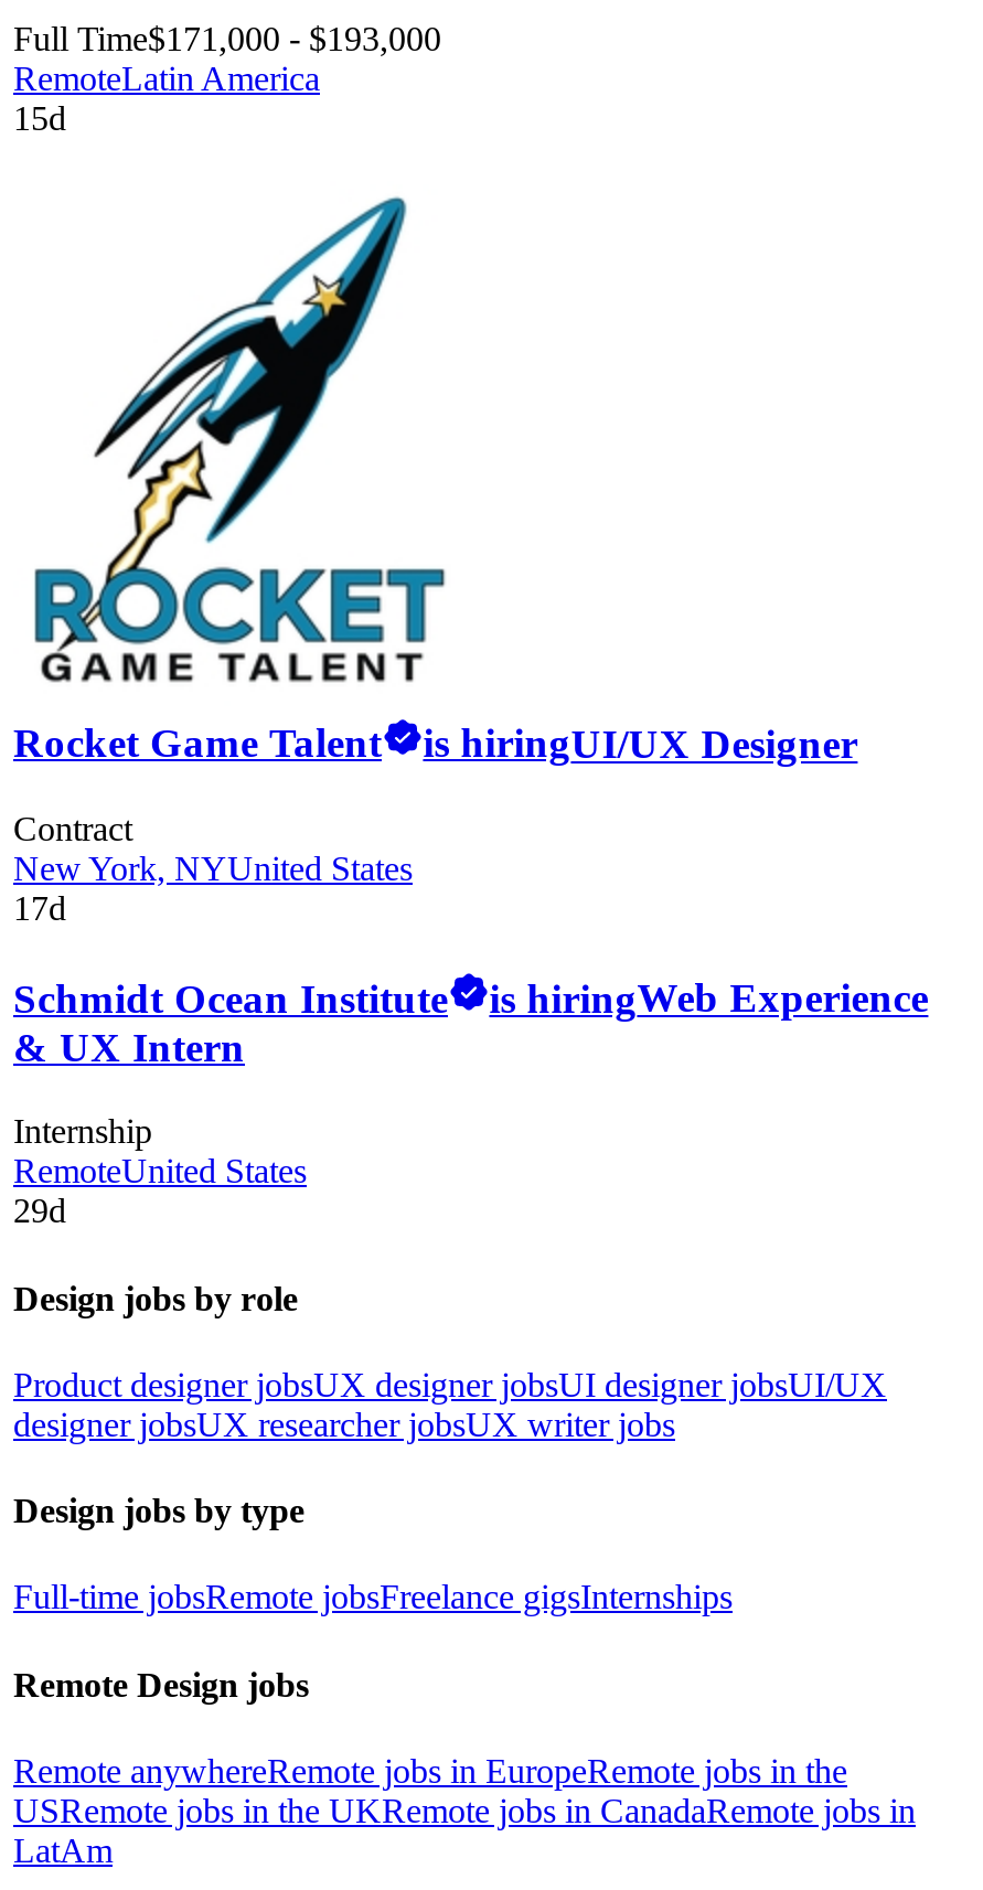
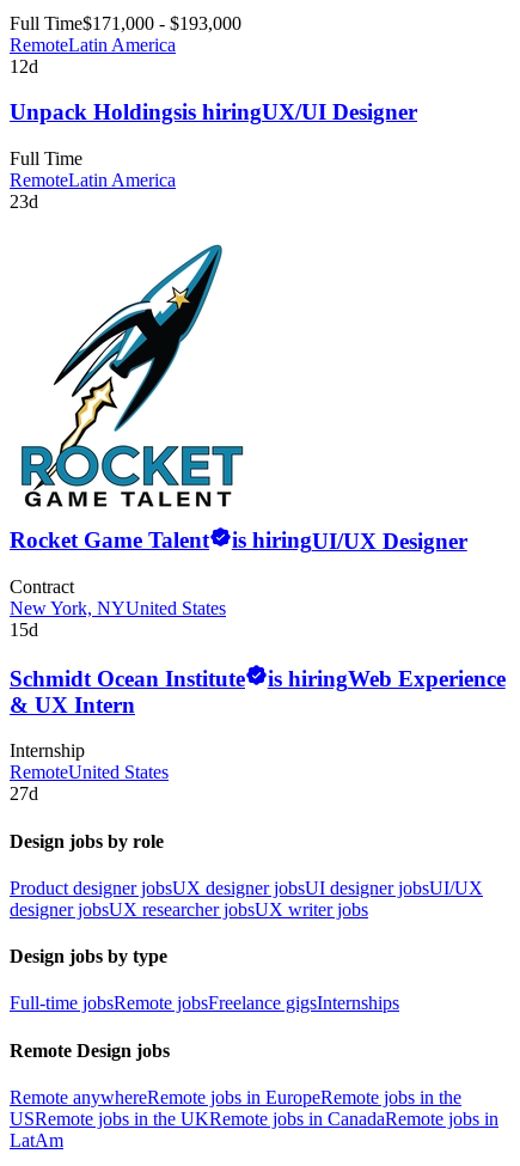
[13,99,66,137] 15d -> [10,56,417,212] 12d | Unpack Holdingsis hiringUX/UI Designer | Full Time | RemoteLatin America | 23d
[13,890,66,927] 17d -> [10,620,38,640] 15d
[13,1192,66,1230] 29d -> [10,784,38,804] 27d

